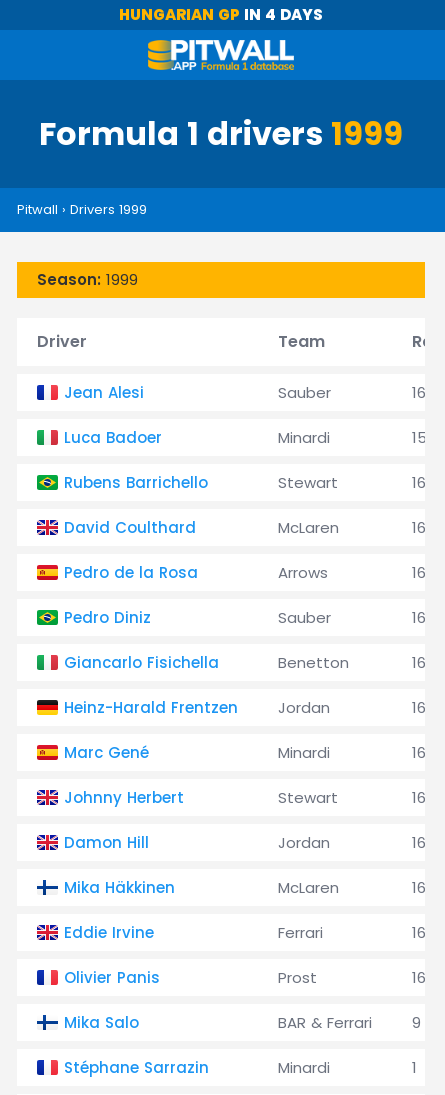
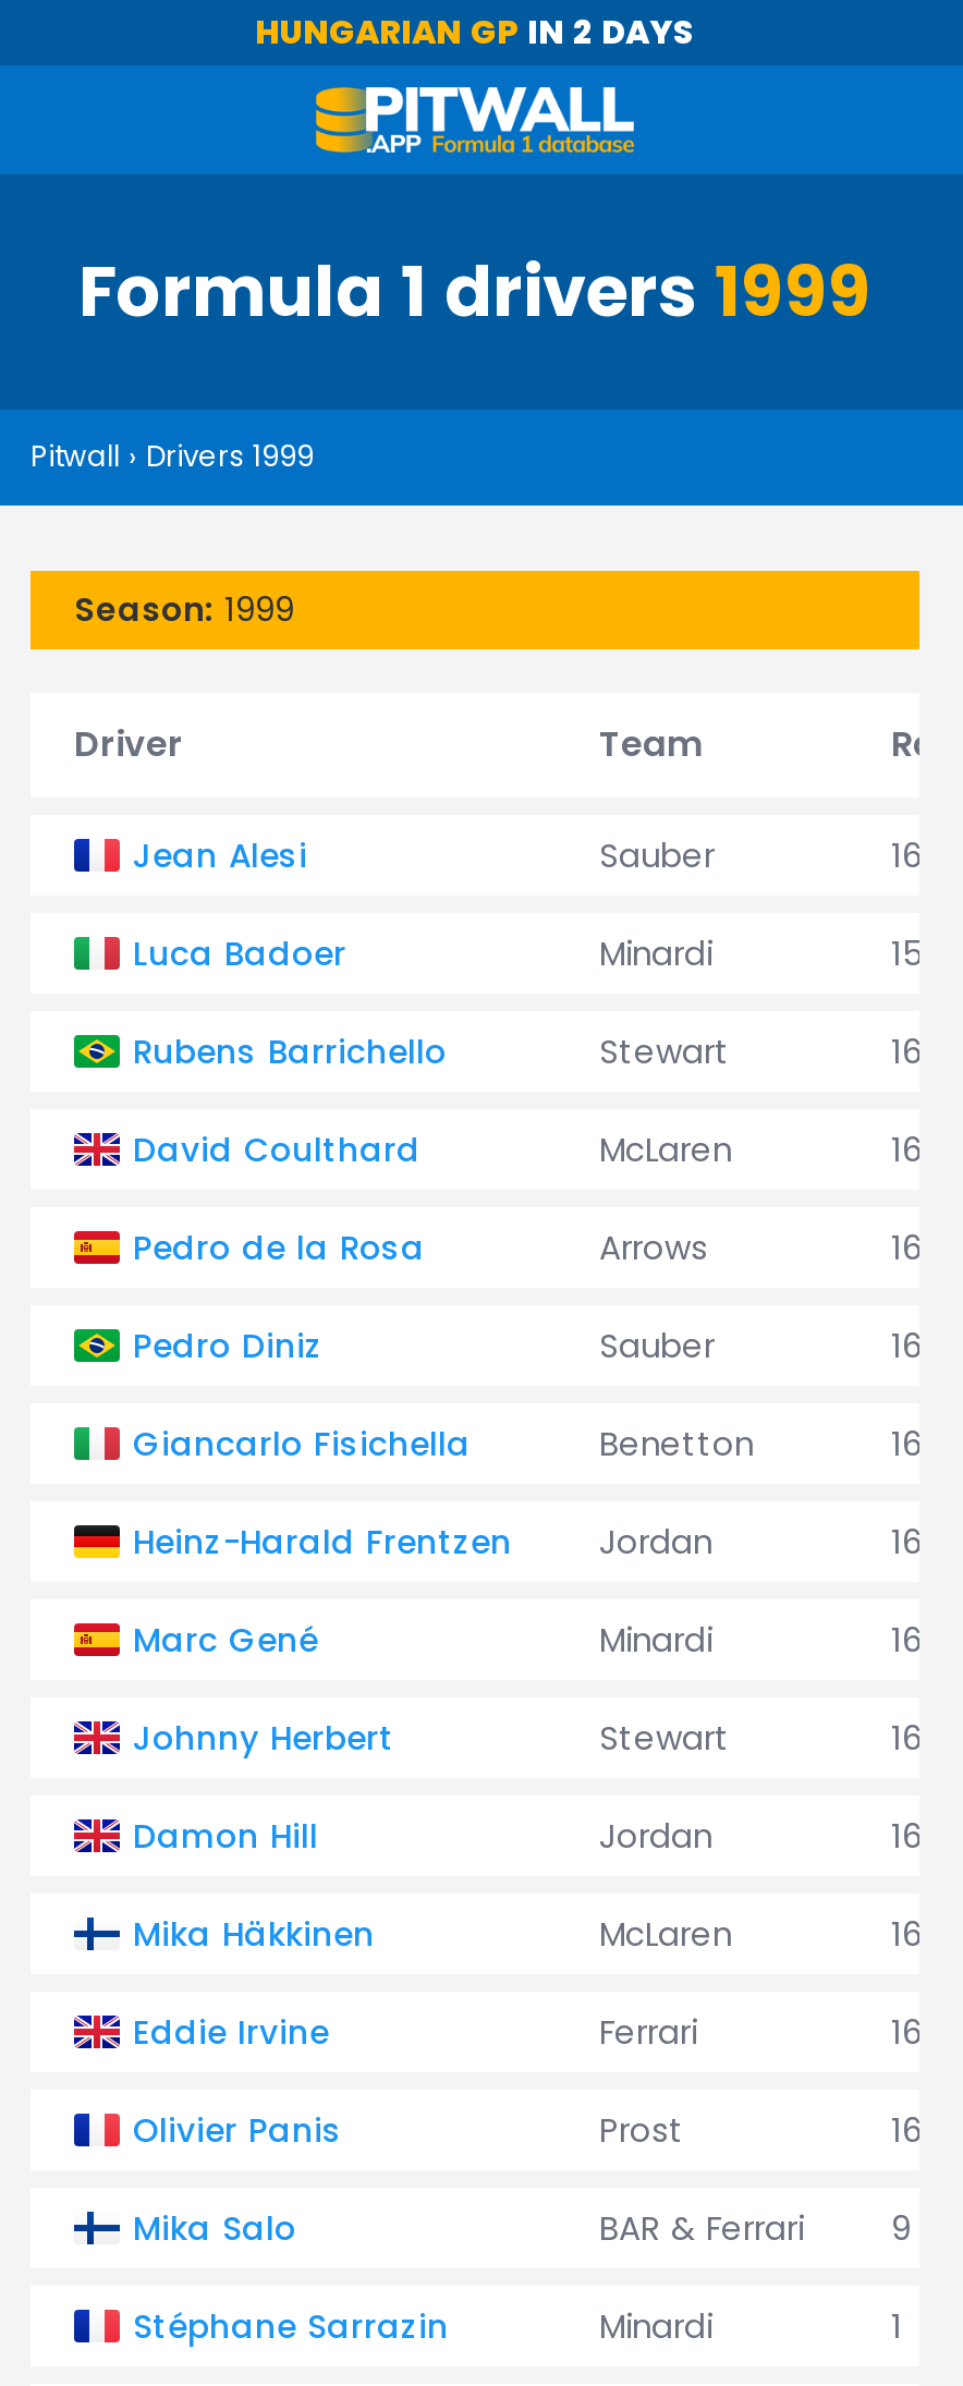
[119,4,323,25] HUNGARIAN GP IN 4 DAYS -> [255,9,695,54] HUNGARIAN GP IN 2 DAYS

